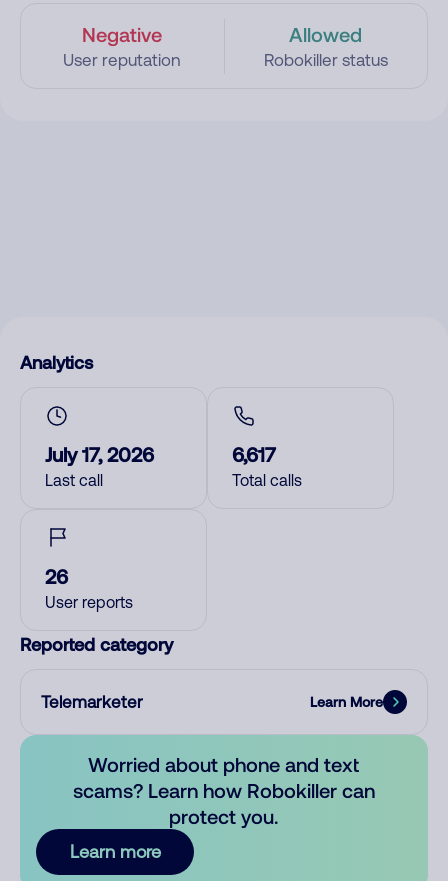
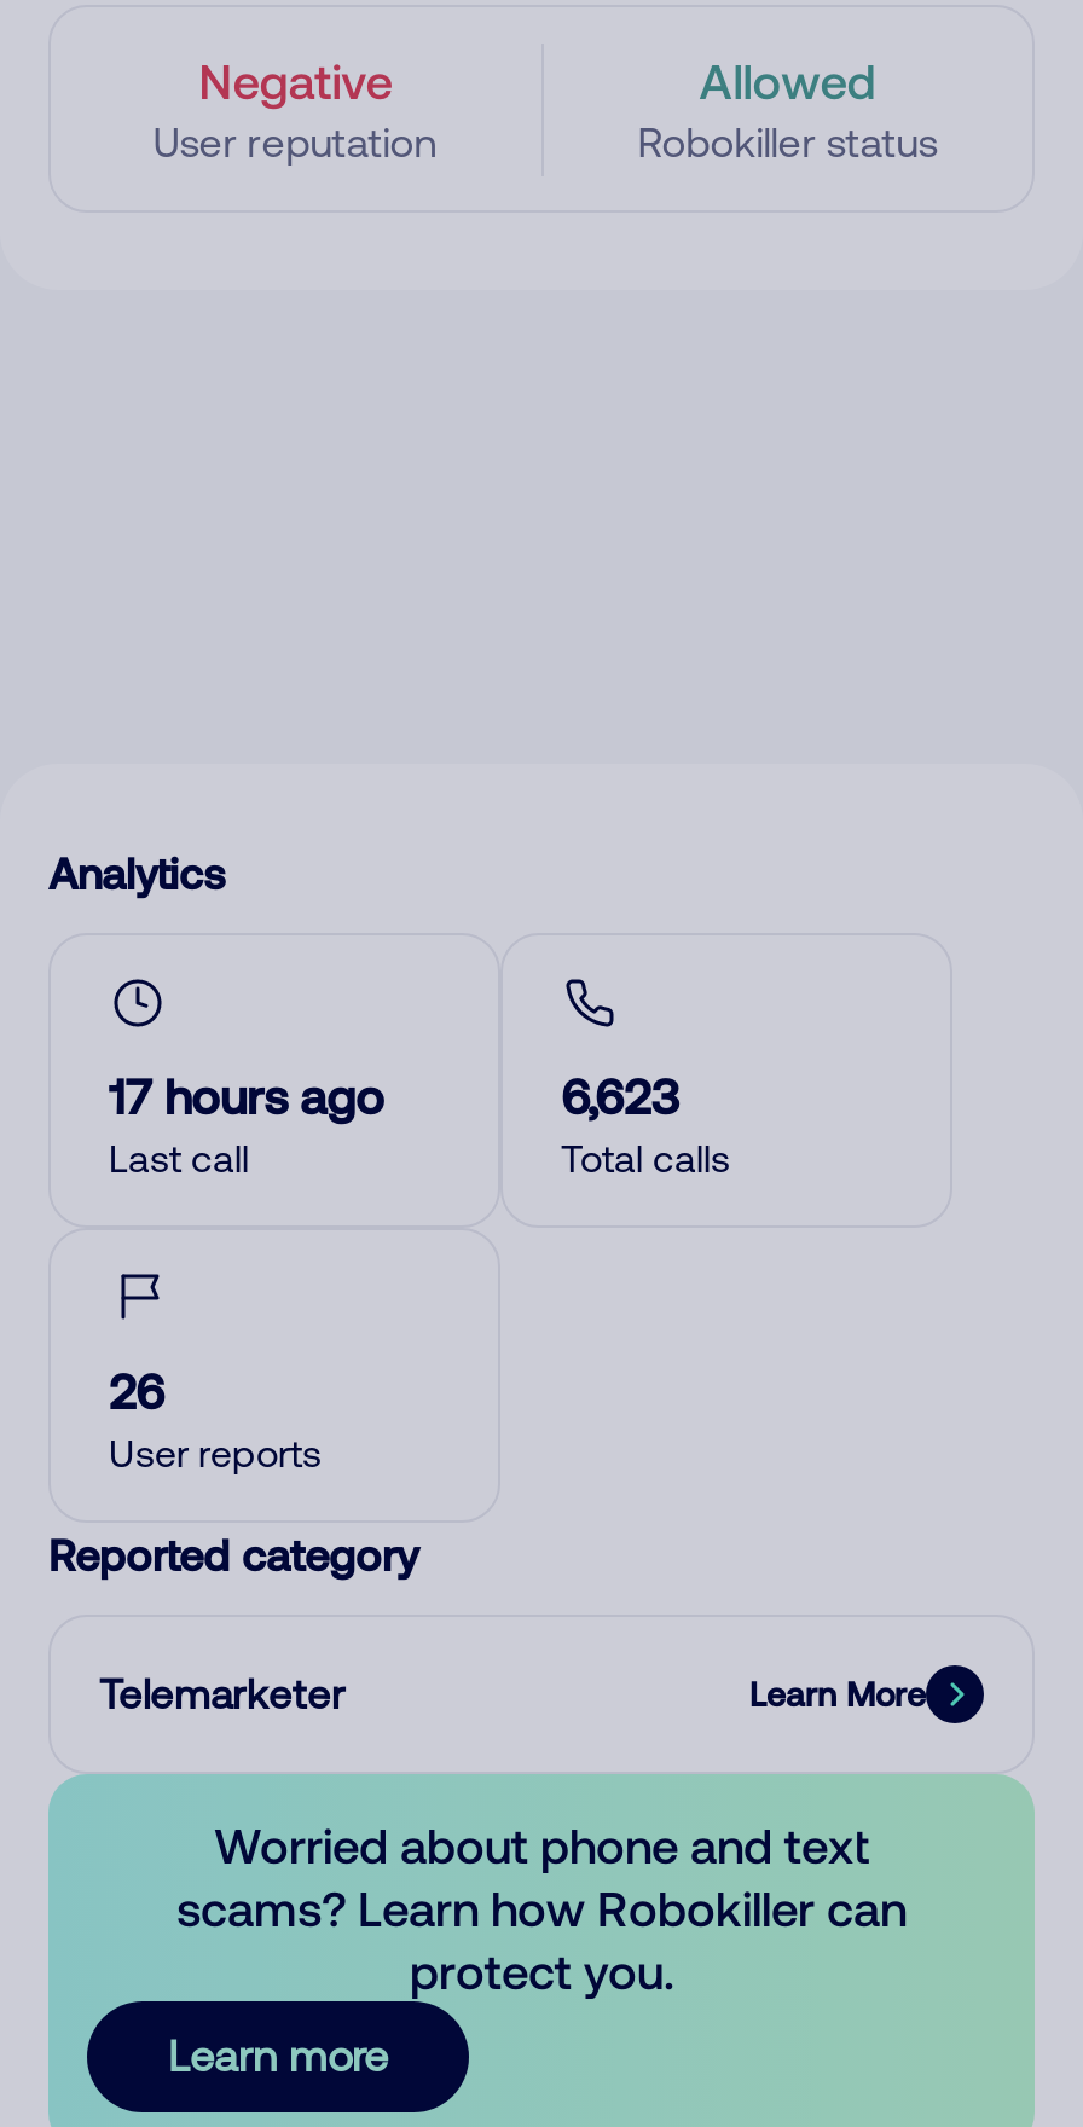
[45,442,154,466] July 17, 2026 -> [109,1066,384,1124] 17 hours ago
[232,442,276,466] 6,617 -> [561,1066,679,1124] 6,623

